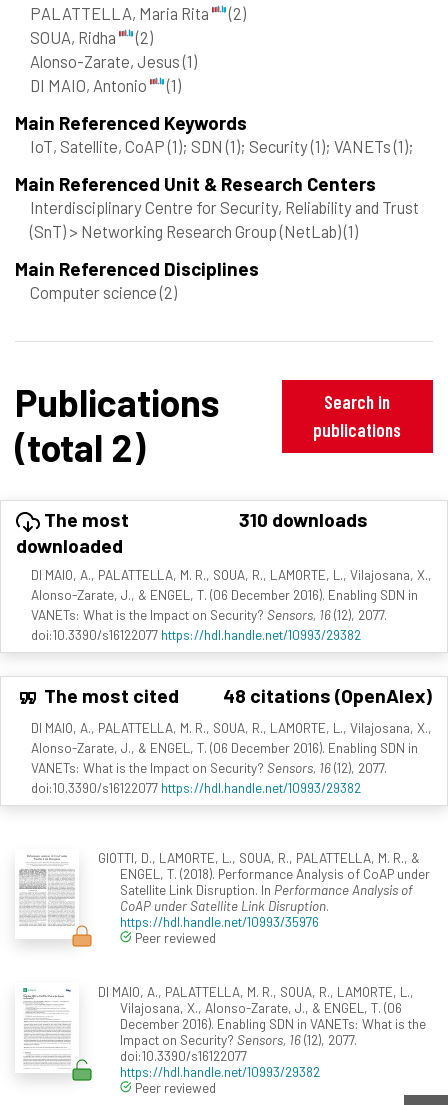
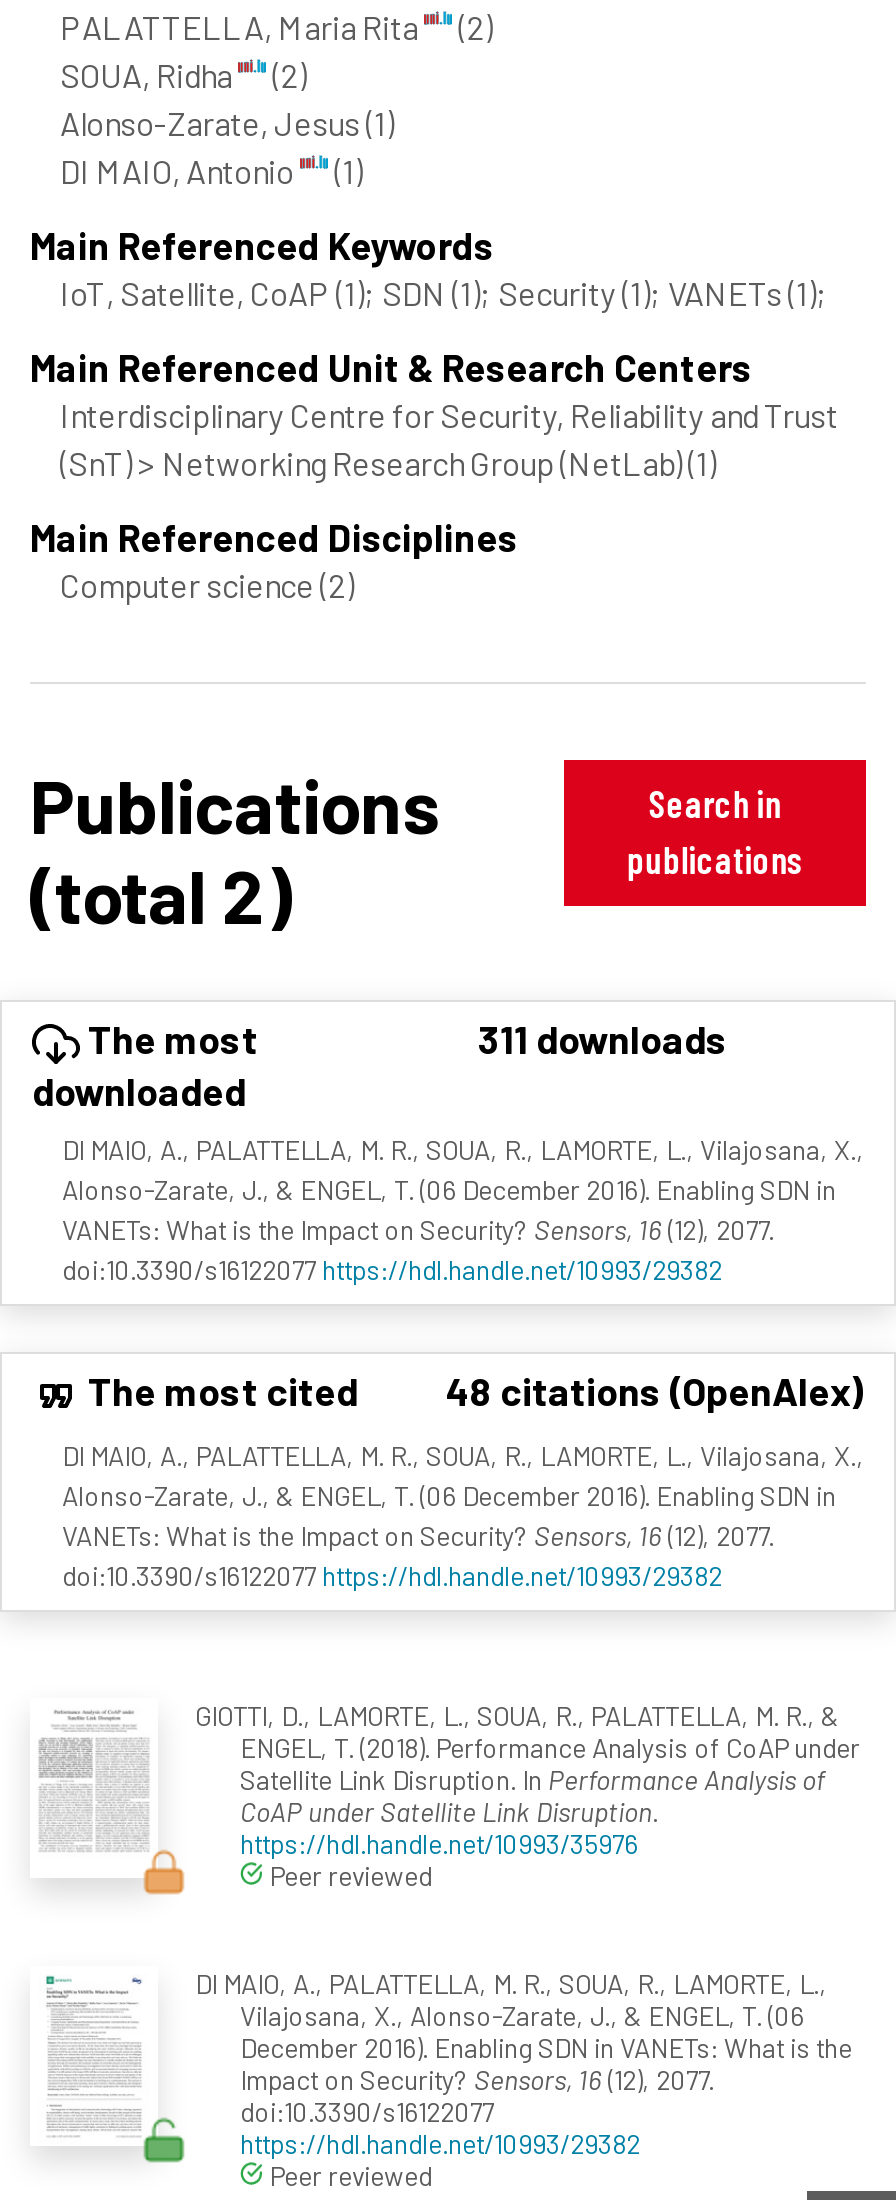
[239,507,368,531] 310 downloads -> [478,1015,728,1063] 311 downloads

